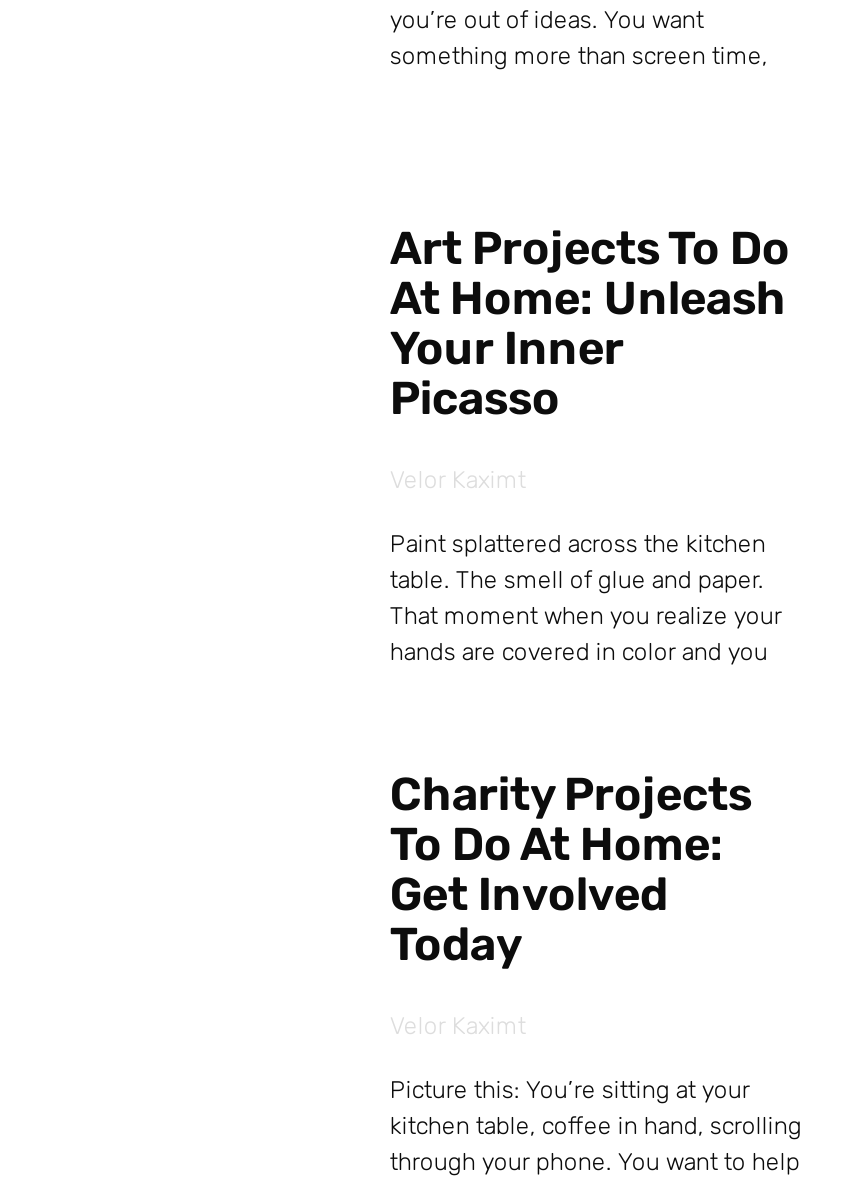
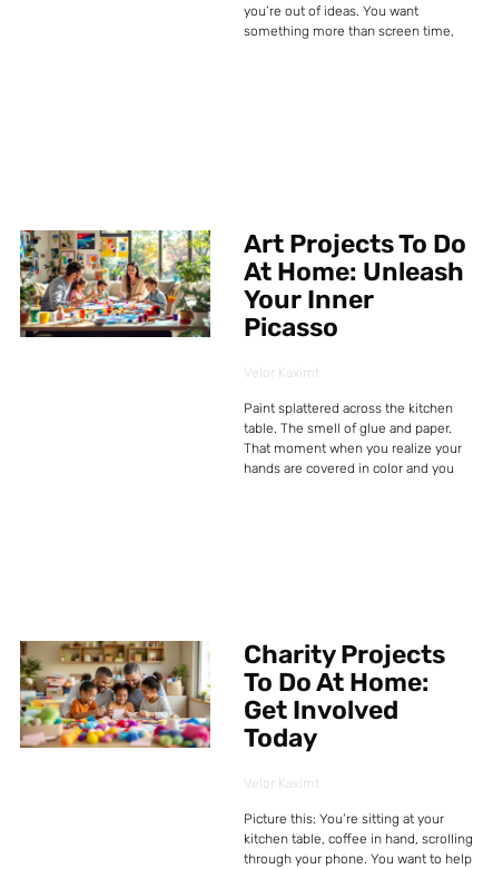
none -> [19,229,211,338] [image]
none -> [19,640,211,749] [image]

